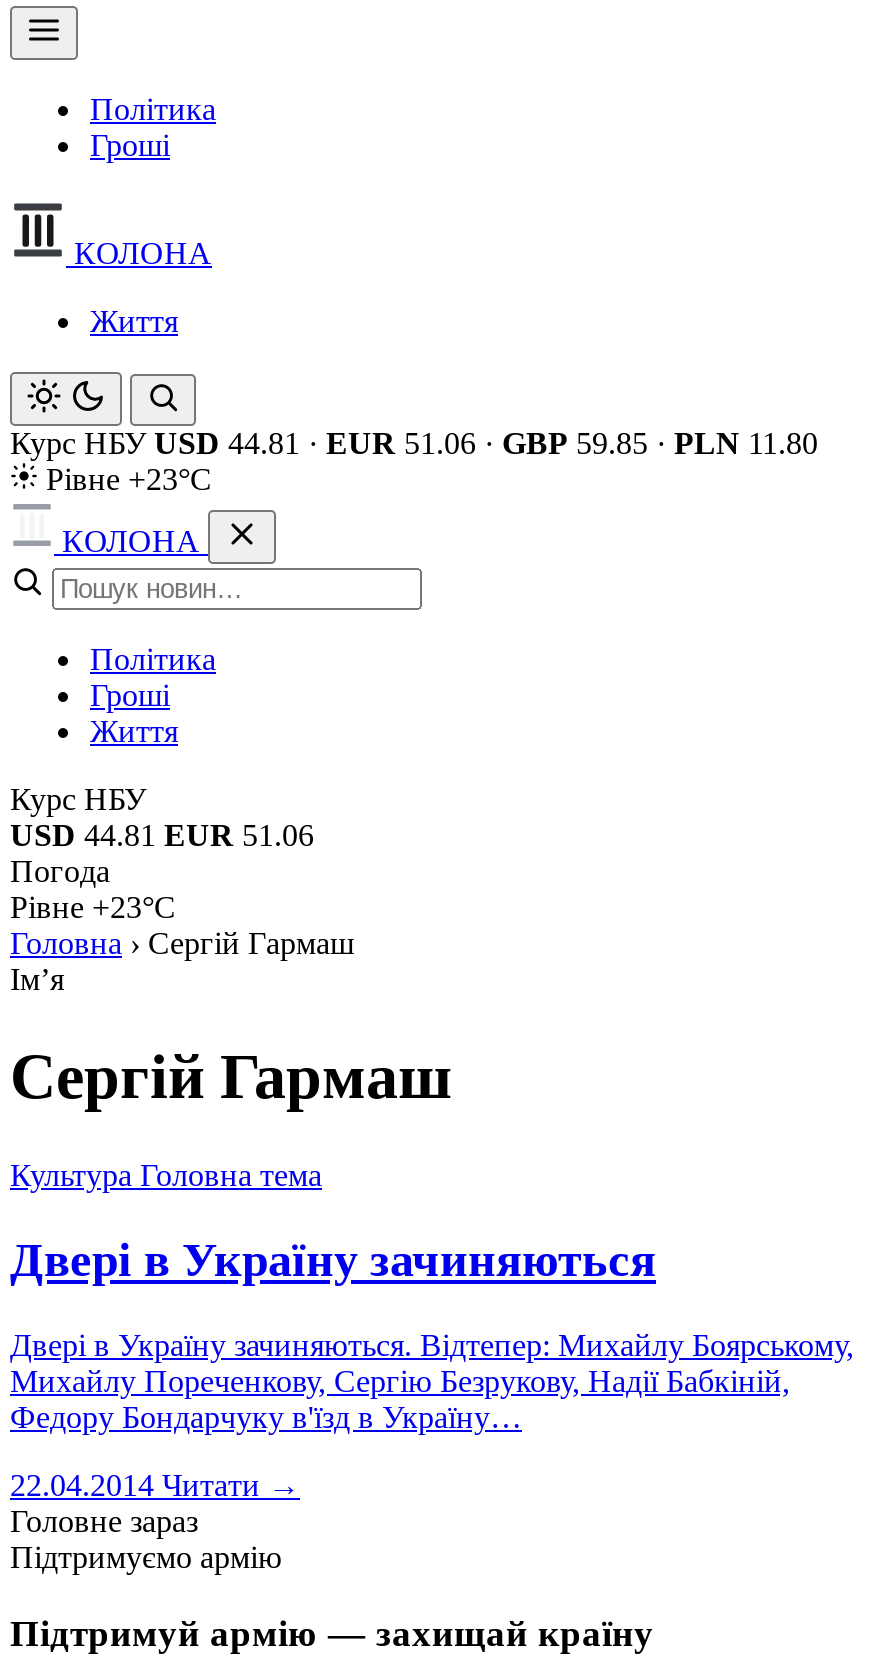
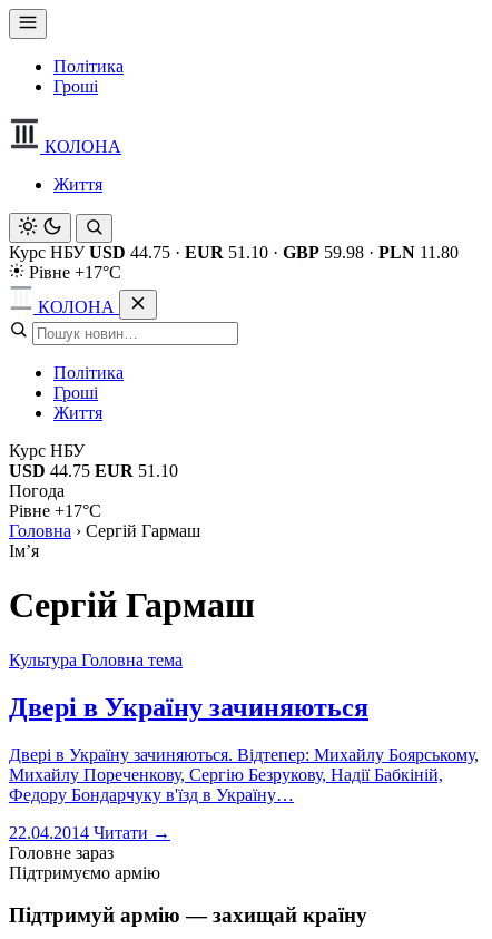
[10,426,818,460] Курс НБУ USD 44.81 · EUR 51.06 · GBP 59.85 · PLN 11.80 -> [9,243,459,262] Курс НБУ USD 44.75 · EUR 51.10 · GBP 59.98 · PLN 11.80
[38,462,212,496] Рівне +23°C -> [24,263,121,282] Рівне +17°C
[10,818,314,852] USD 44.81 EUR 51.06 -> [9,461,178,480] USD 44.75 EUR 51.10
[10,890,176,924] Рівне +23°C -> [9,501,101,520] Рівне +17°C

